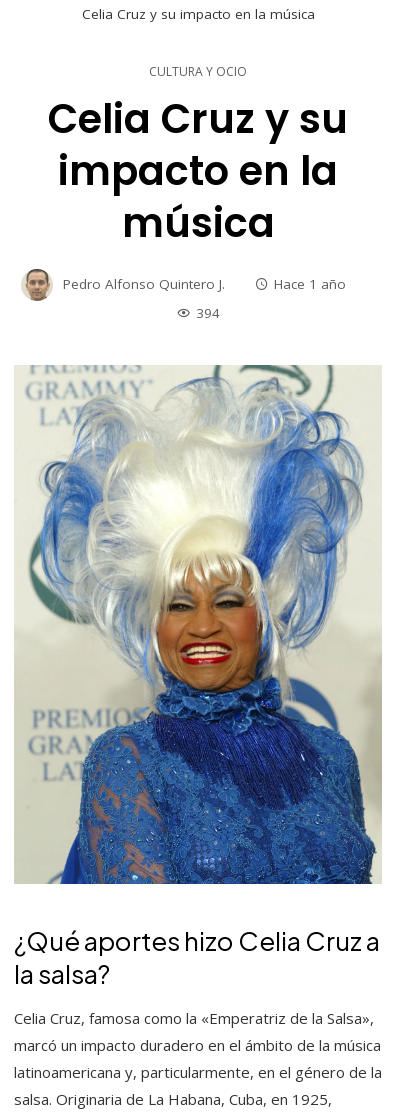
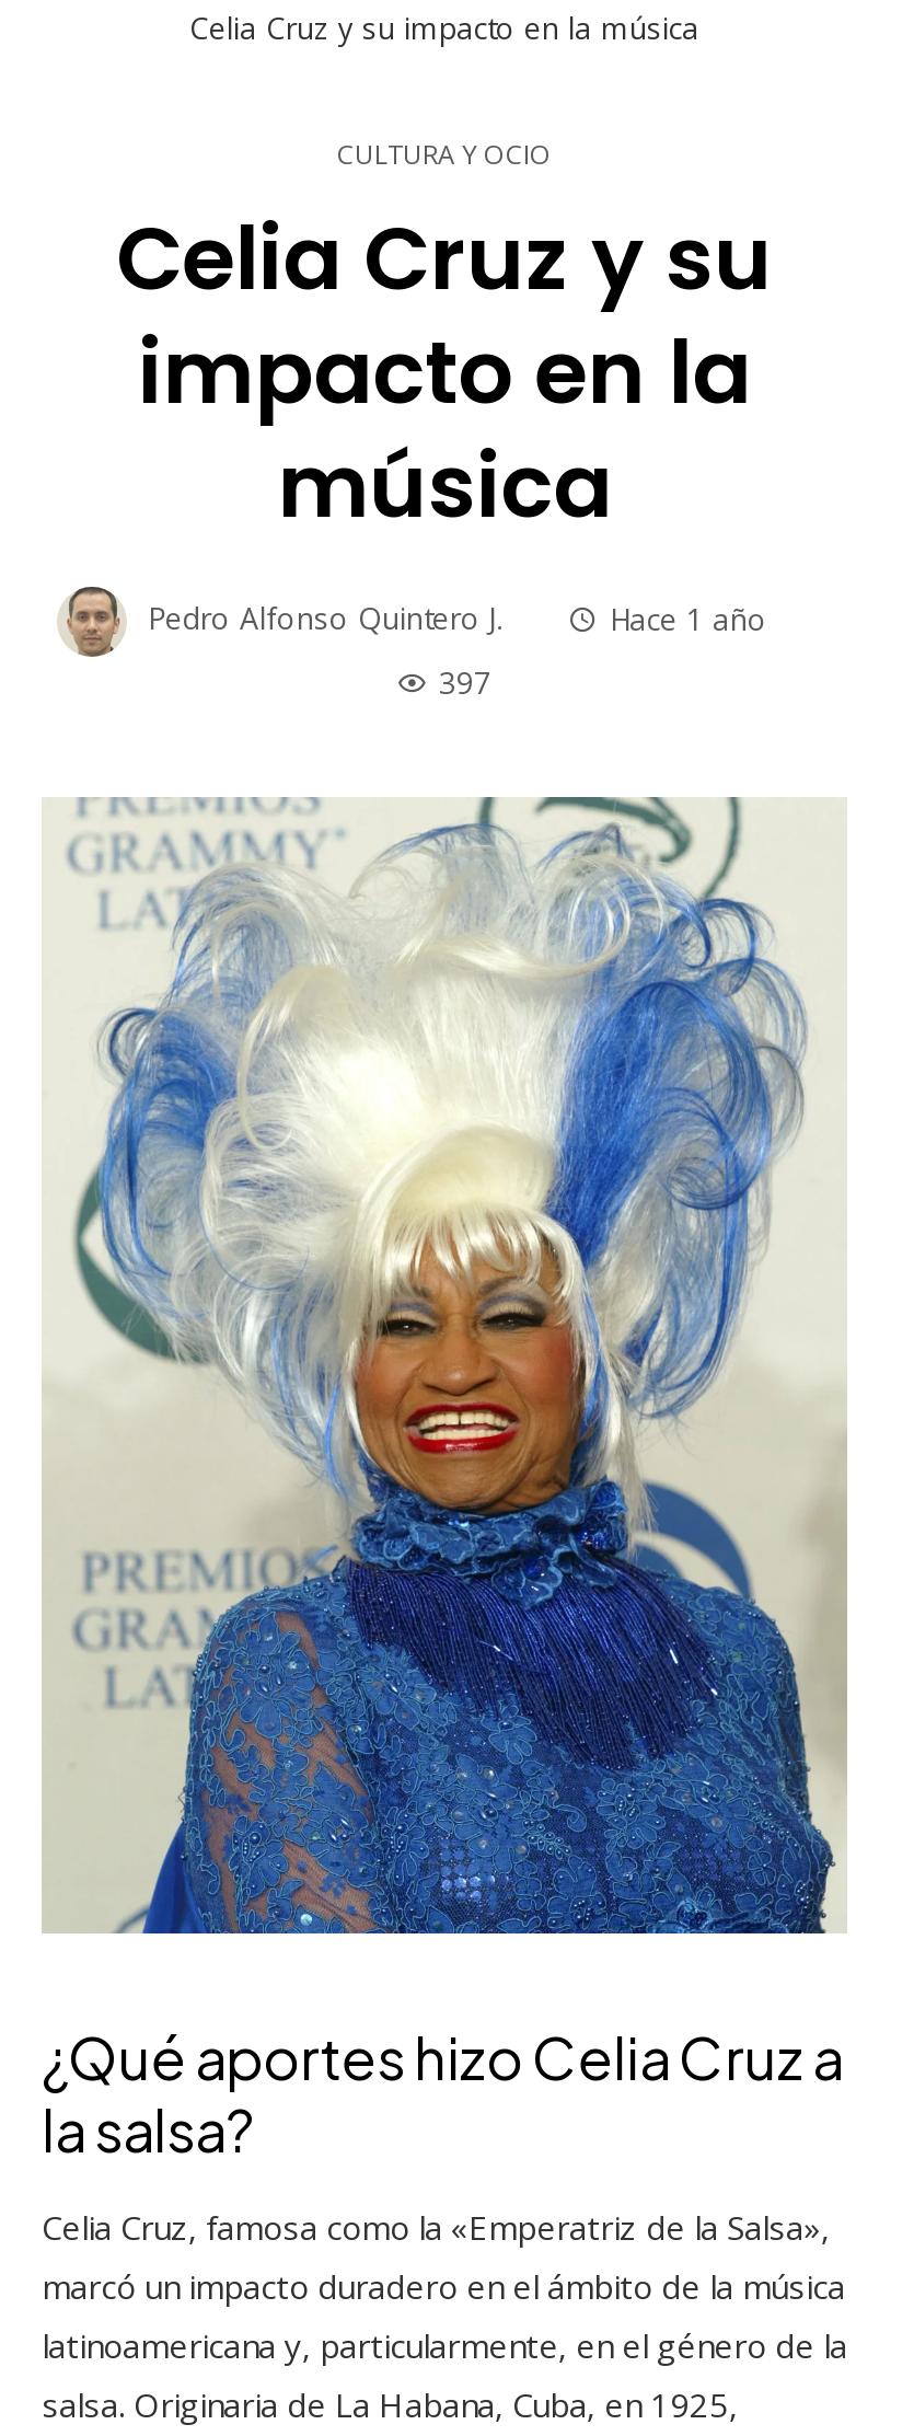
[195,304,219,322] 394 -> [439,664,491,703] 397

